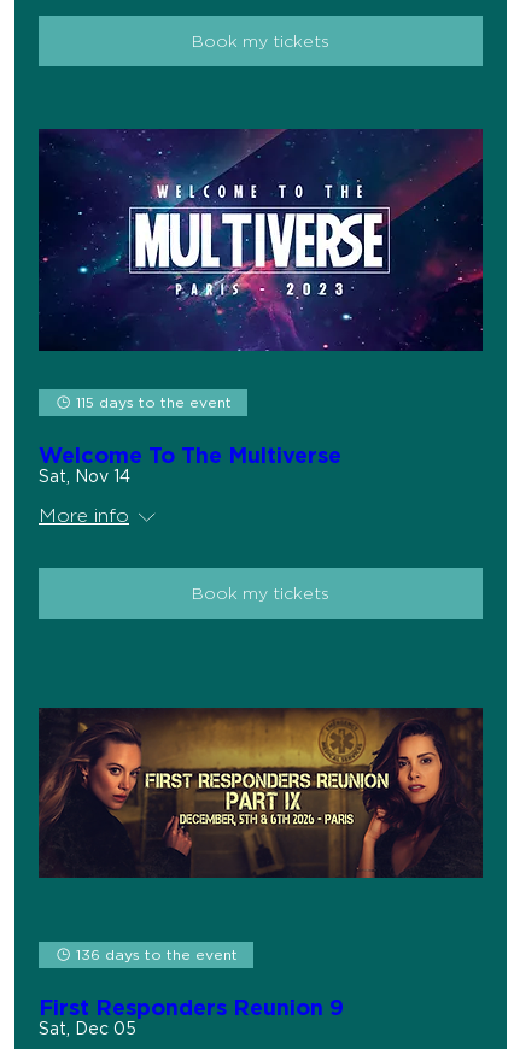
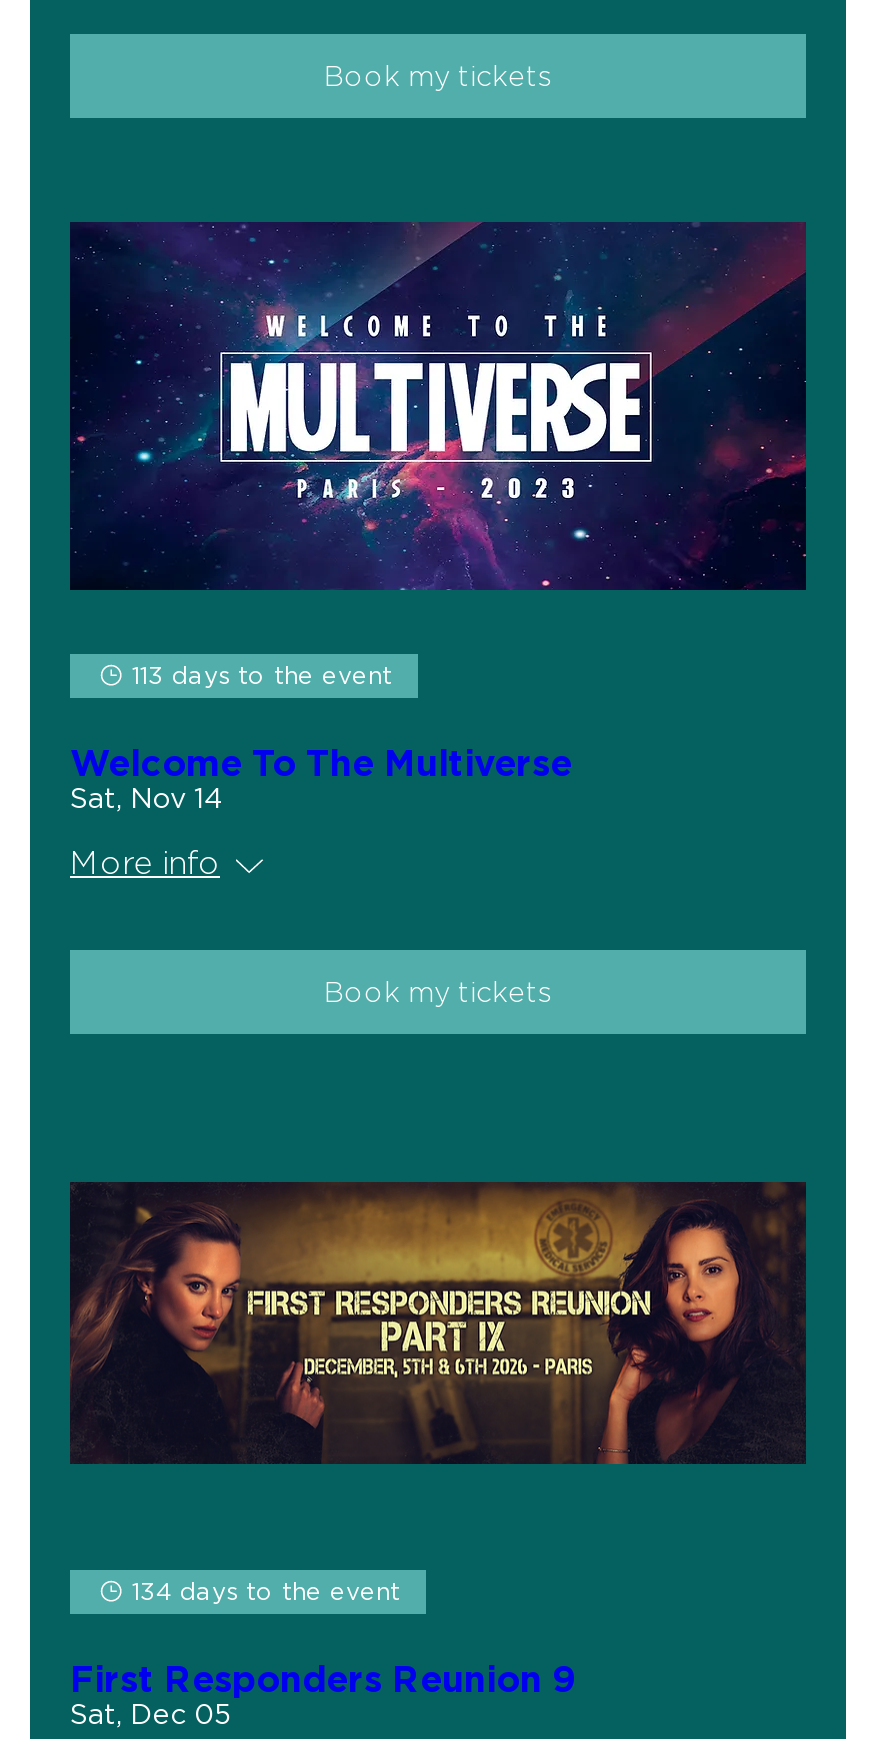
[76,395,232,410] 115 days to the event -> [132,664,392,688] 113 days to the event
[76,948,238,962] 136 days to the event -> [132,1580,400,1604] 134 days to the event

